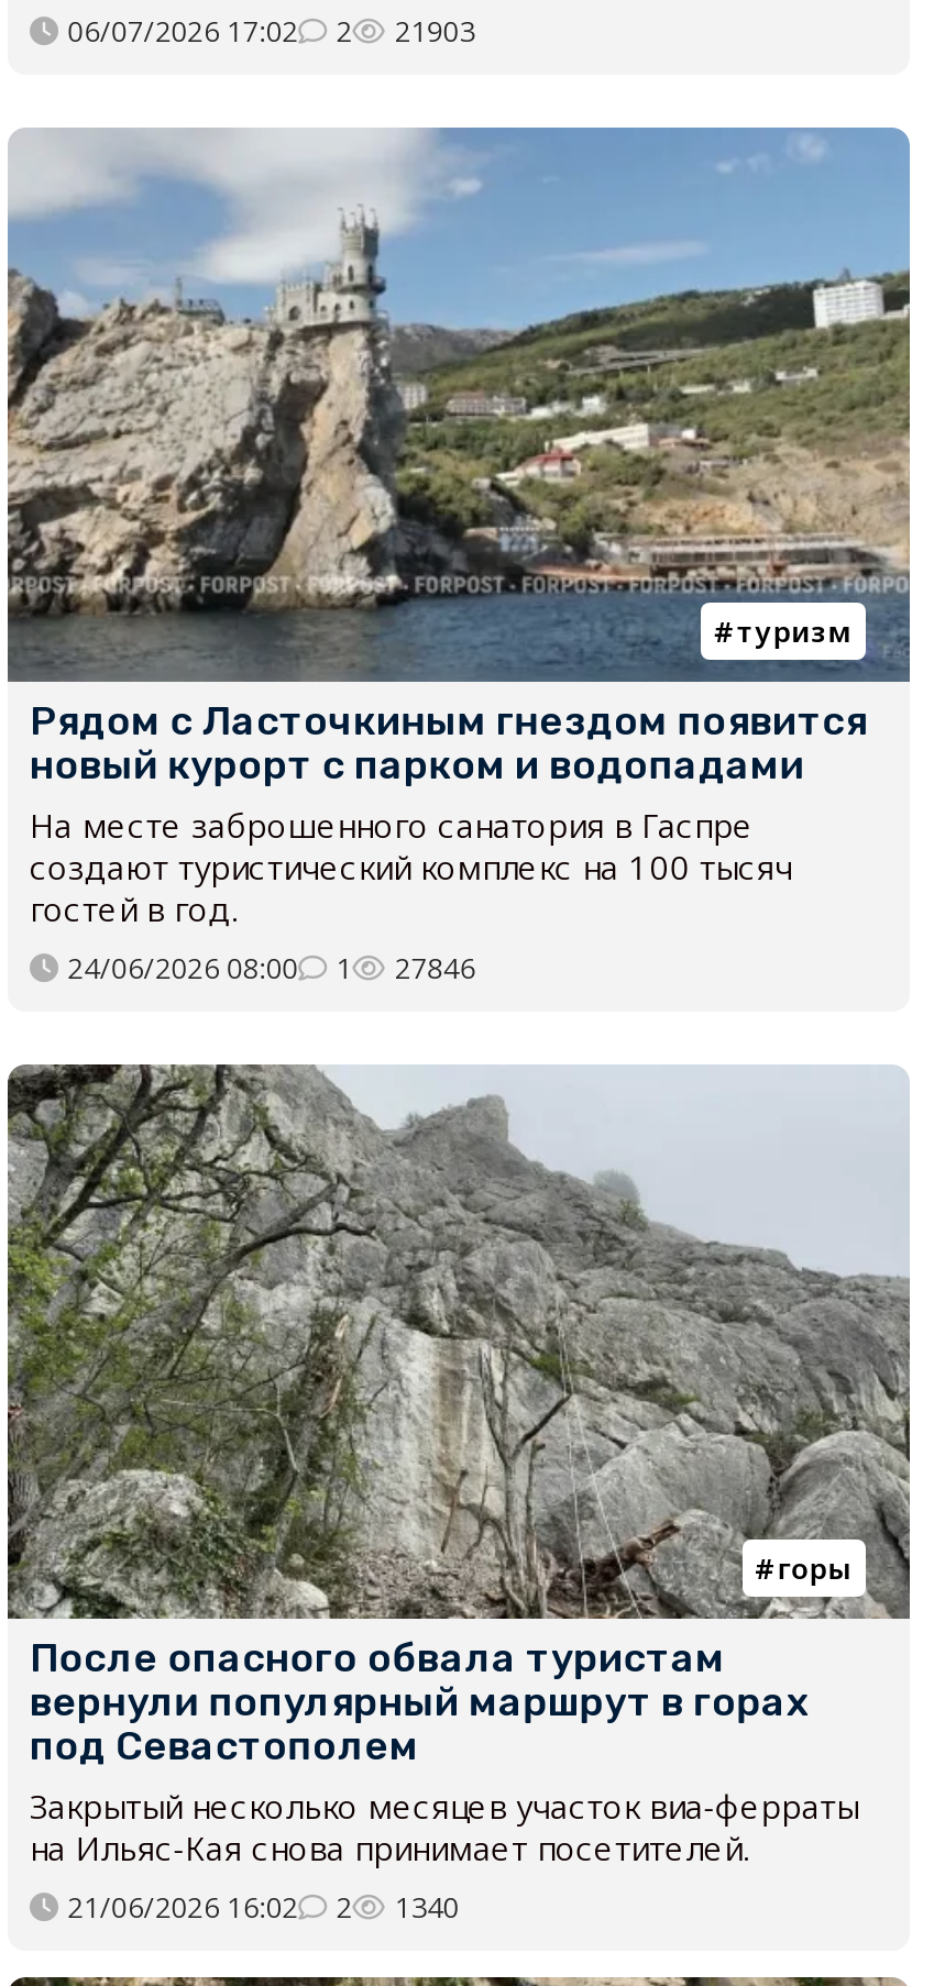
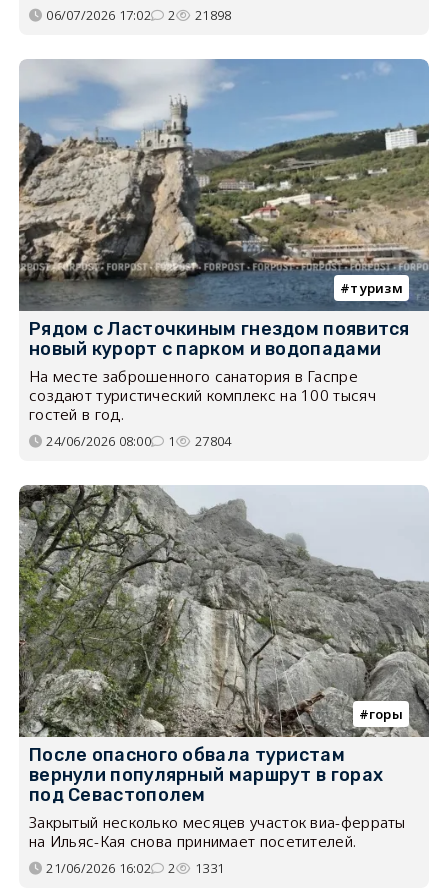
[68,11,475,50] 06/07/2026 17:02 2 21903 -> [46,6,231,24] 06/07/2026 17:02 2 21898
[68,947,475,987] 24/06/2026 08:00 1 27846 -> [46,432,231,450] 24/06/2026 08:00 1 27804
[68,1886,459,1926] 21/06/2026 16:02 2 1340 -> [46,859,224,877] 21/06/2026 16:02 2 1331

